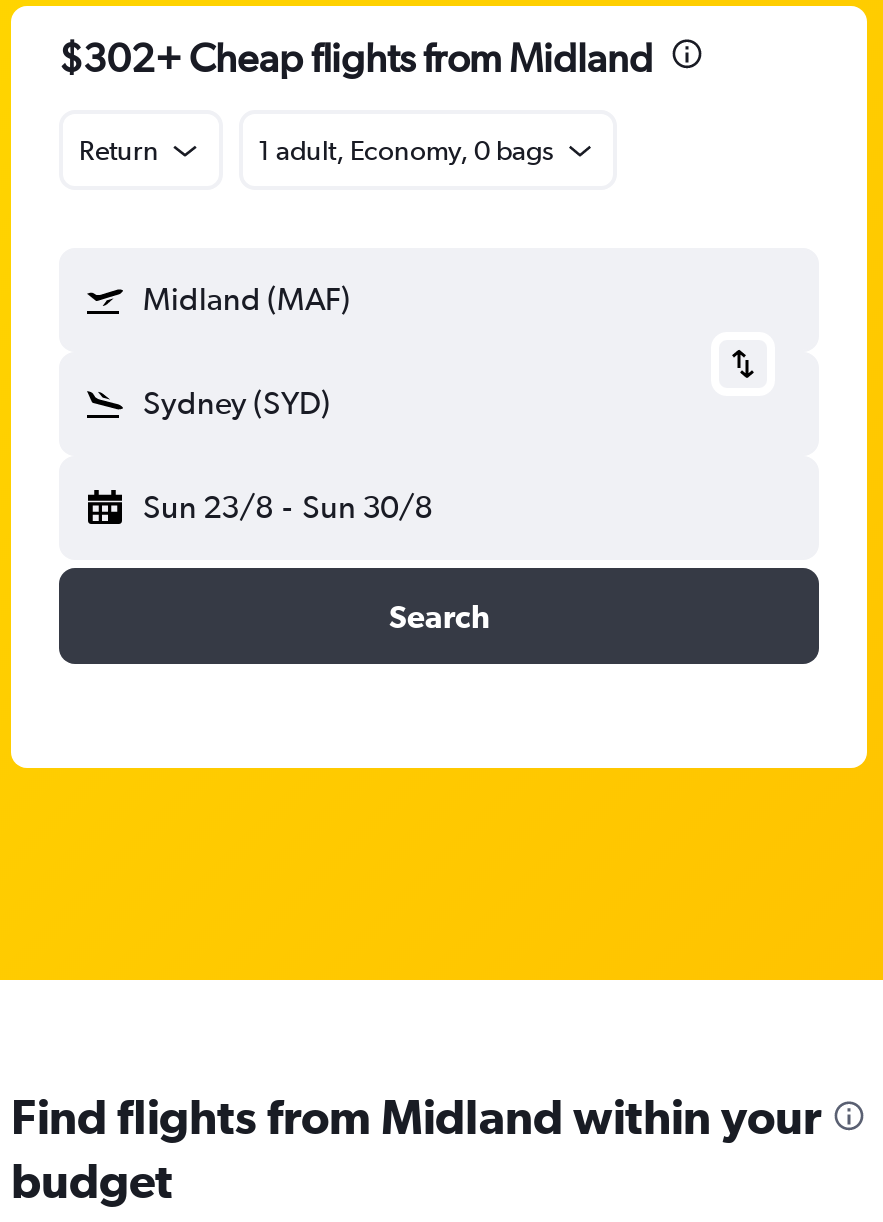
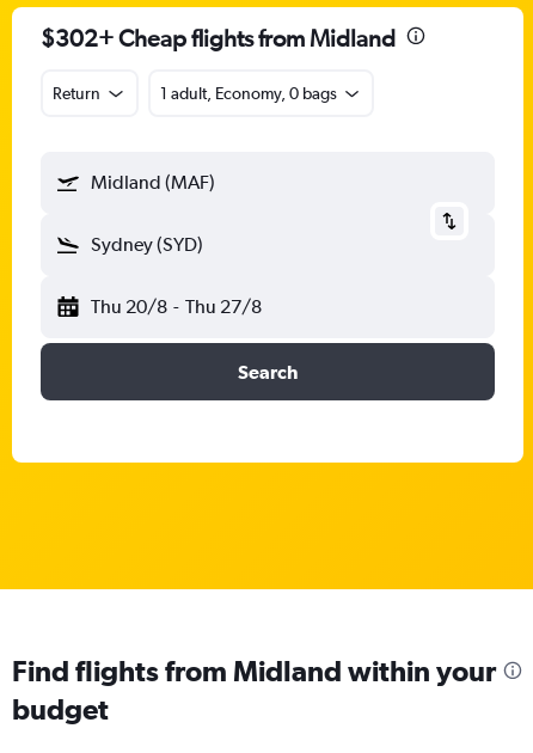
[143,488,432,526] Sun 23/8 - Sun 30/8 -> [91,295,261,318] Thu 20/8 - Thu 27/8

